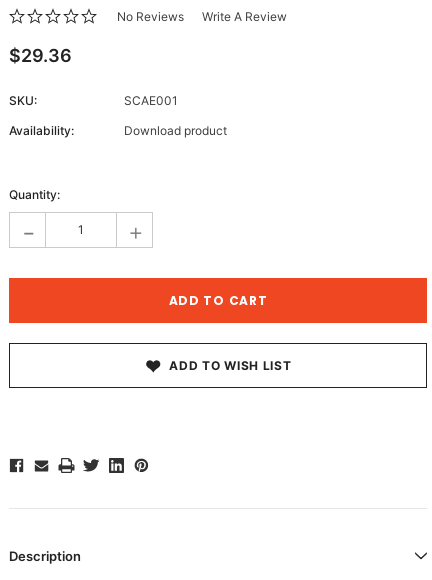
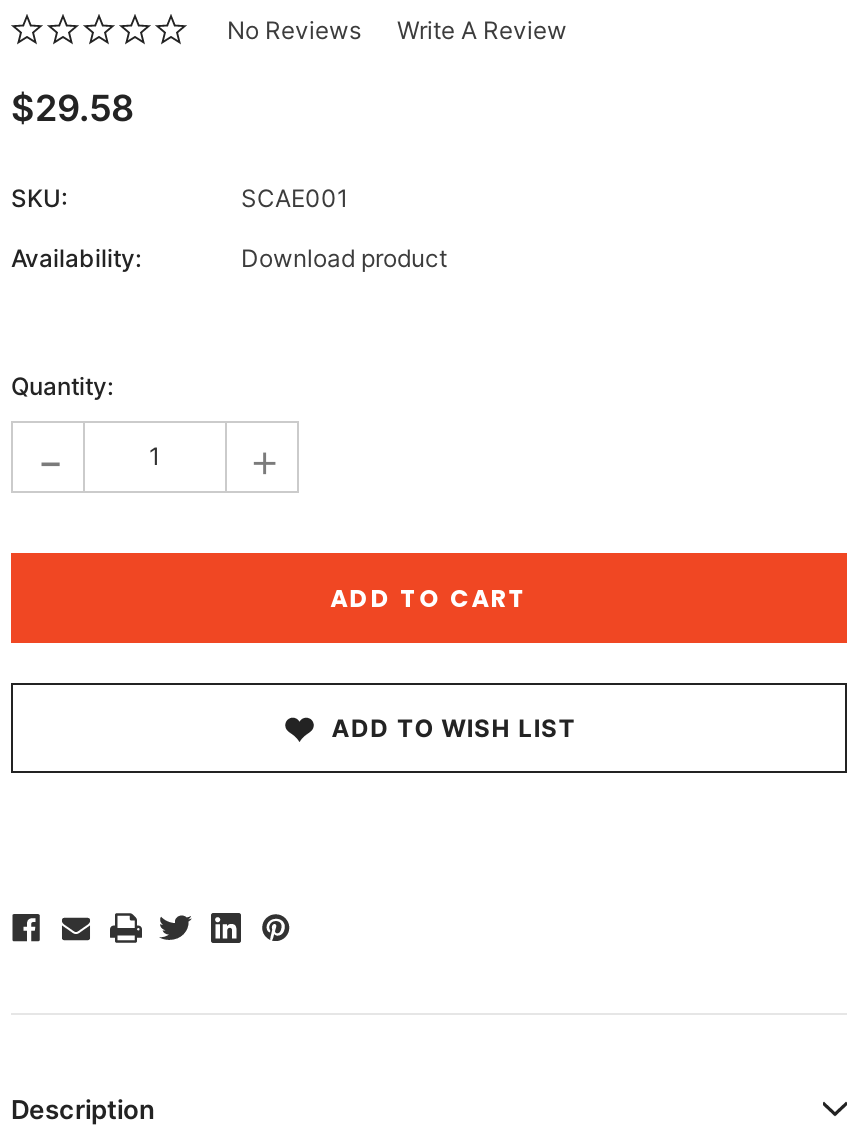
[9,45,72,66] $29.36 -> [11,87,135,129] $29.58

